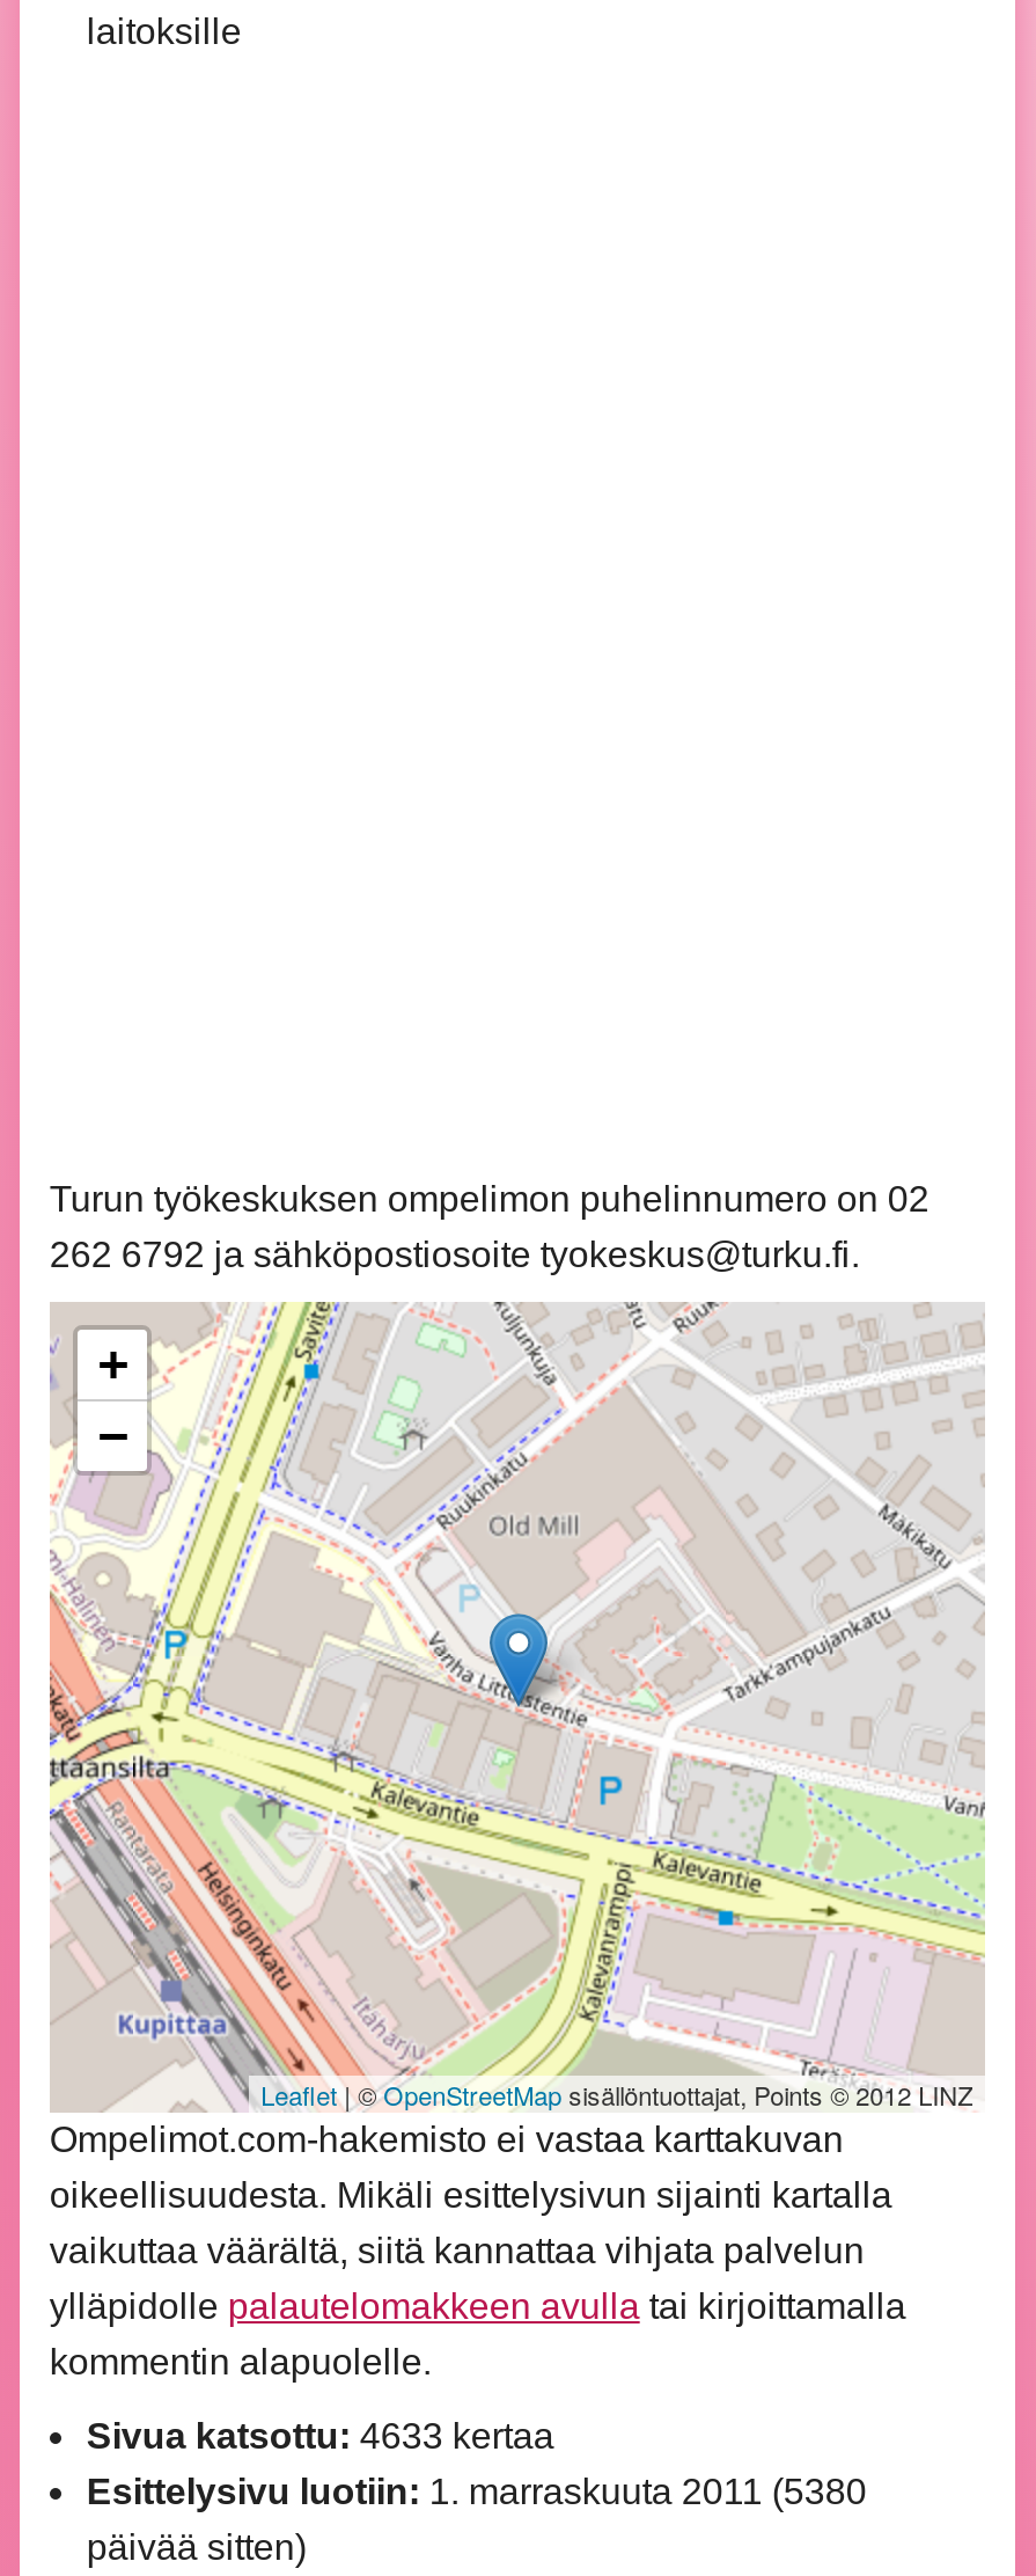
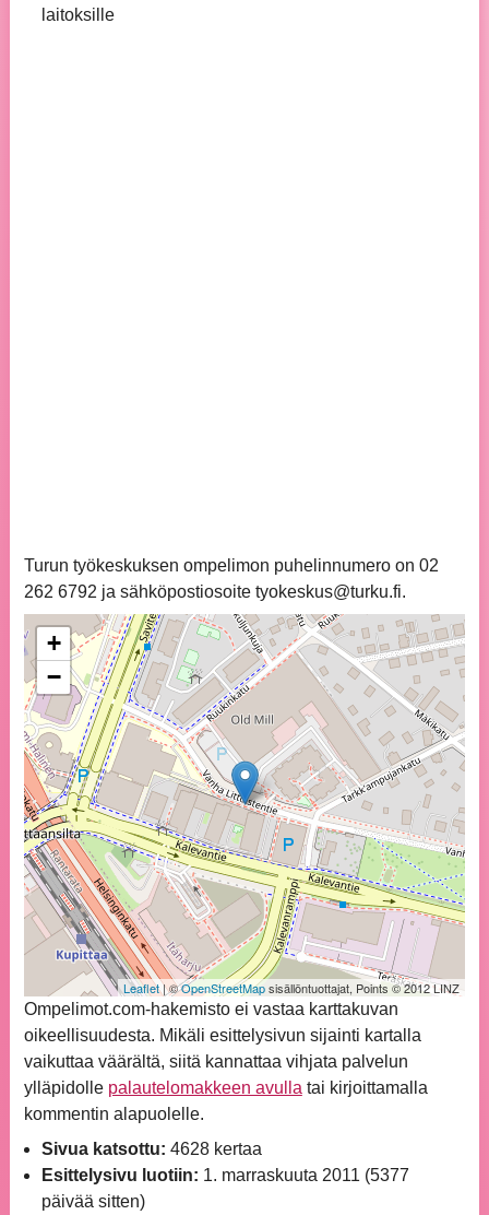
[86,2417,554,2457] Sivua katsottu: 4633 kertaa -> [41,1140,262,1159] Sivua katsottu: 4628 kertaa
[86,2473,867,2512] Esittelysivu luotiin: 1. marraskuuta 2011 (5380 -> [41,1166,409,1185] Esittelysivu luotiin: 1. marraskuuta 2011 (5377

